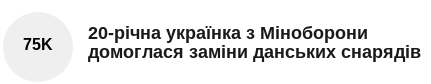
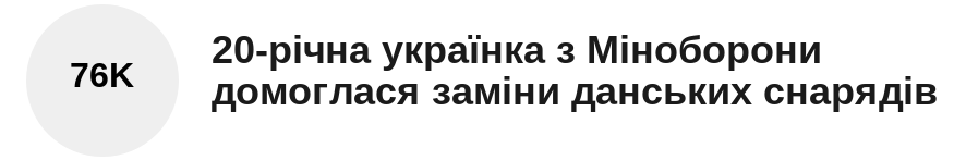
[23,36,53,53] 75K -> [70,56,135,93] 76K

